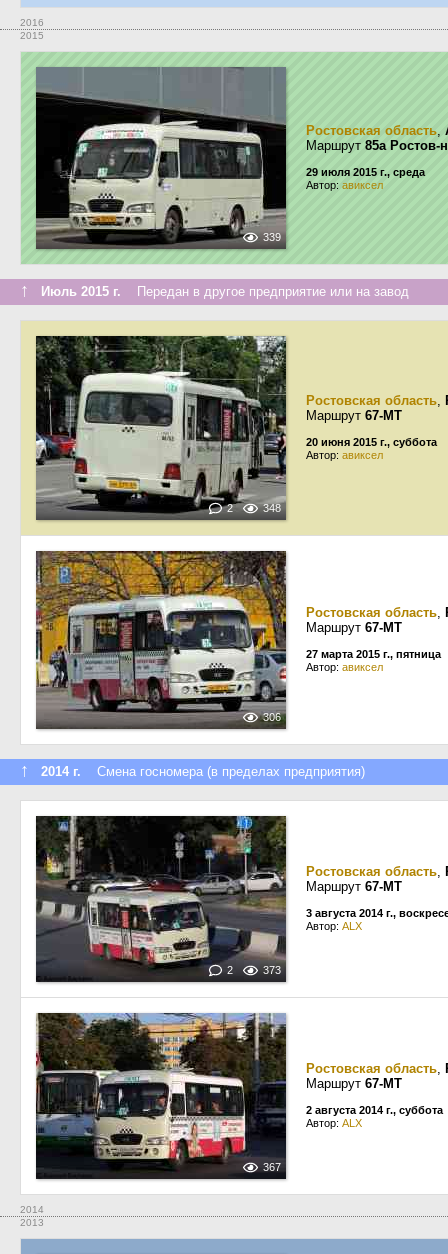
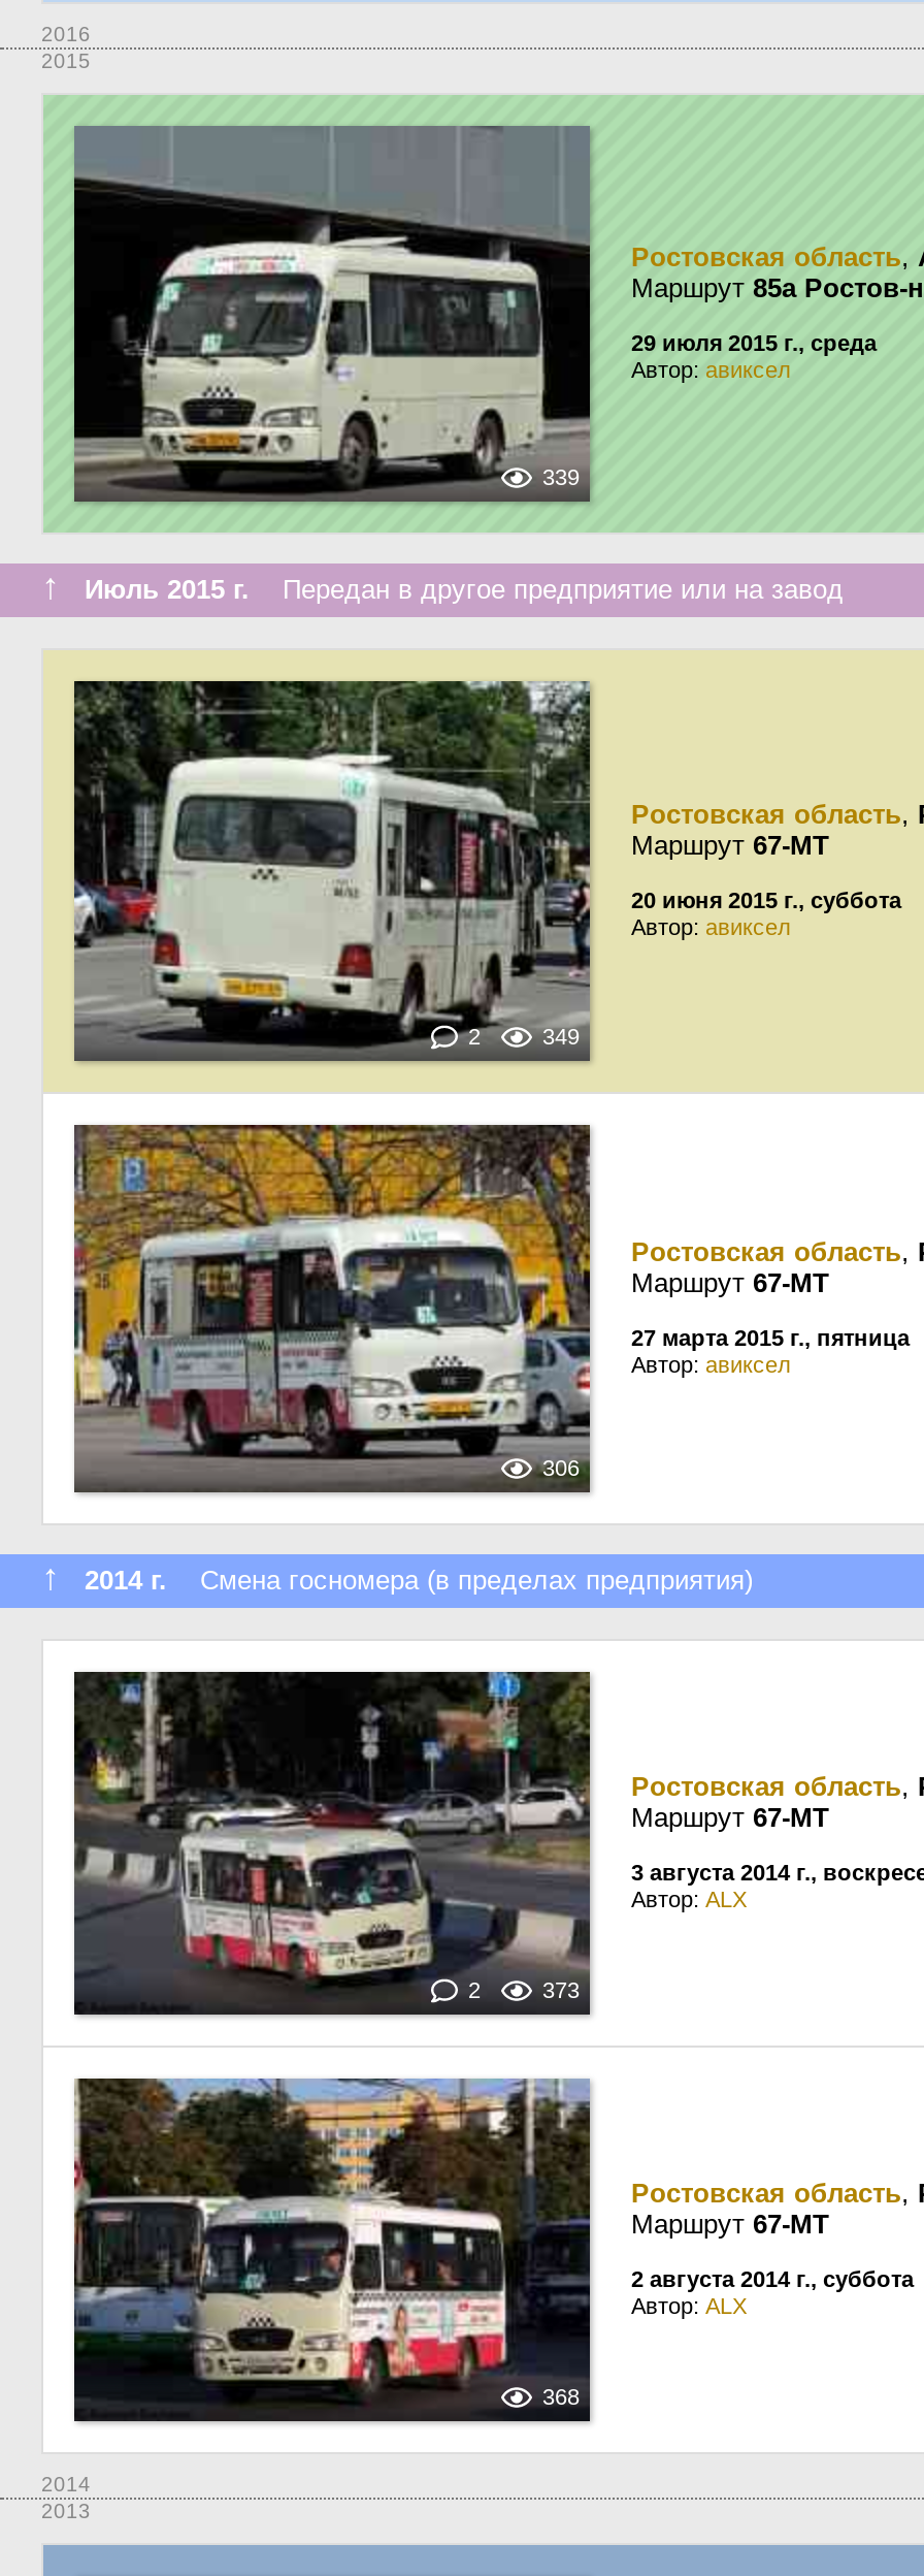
[263,502,281,514] 348 -> [542,1024,580,1049] 349
[263,1161,281,1173] 367 -> [542,2384,580,2409] 368

